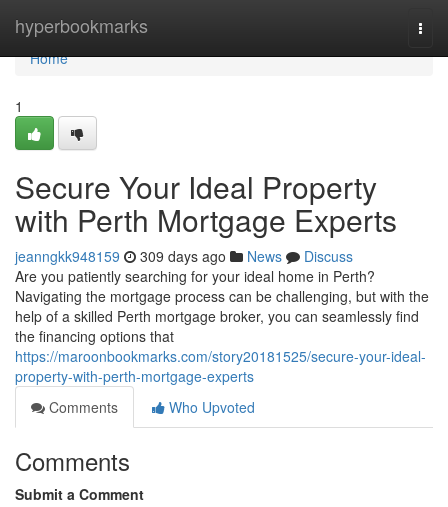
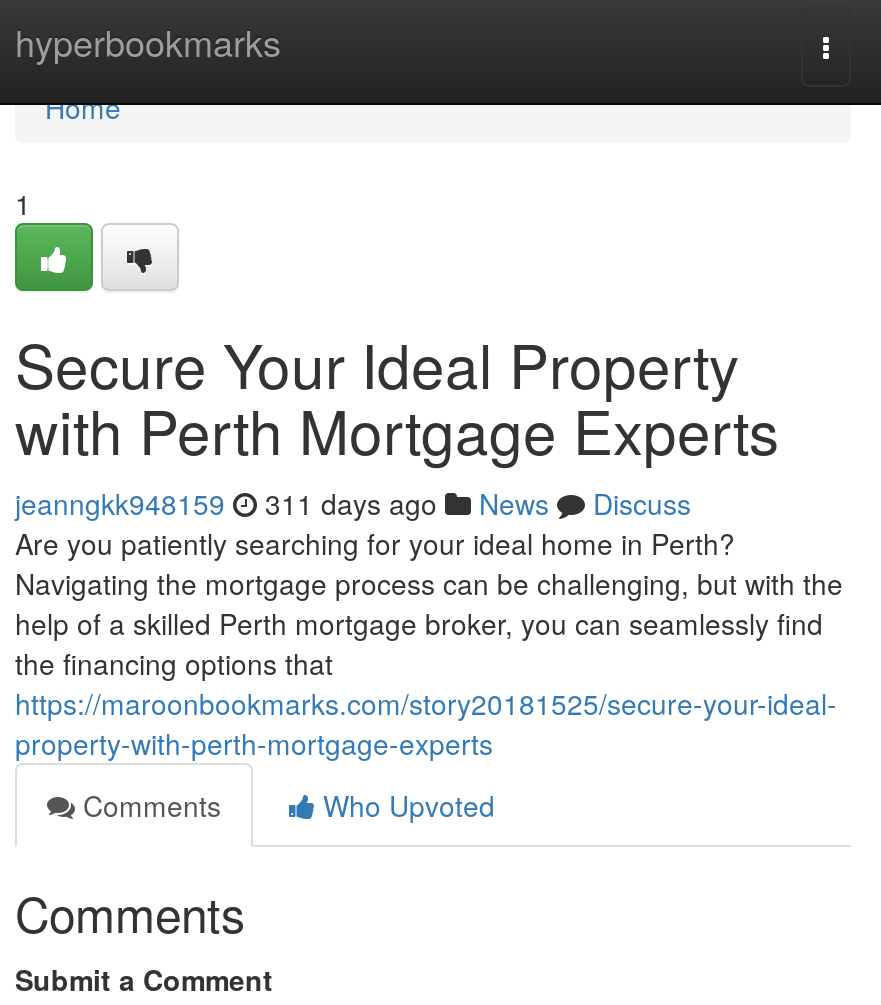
[15,246,353,266] jeanngkk948159 309 days ago News Discuss -> [15,483,691,523] jeanngkk948159 311 days ago News Discuss

